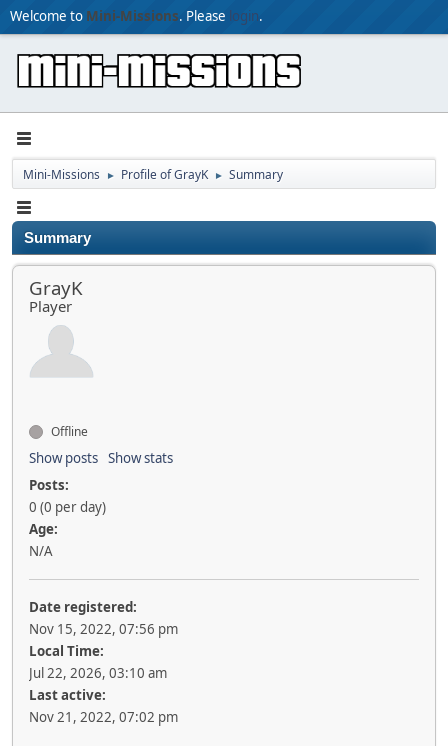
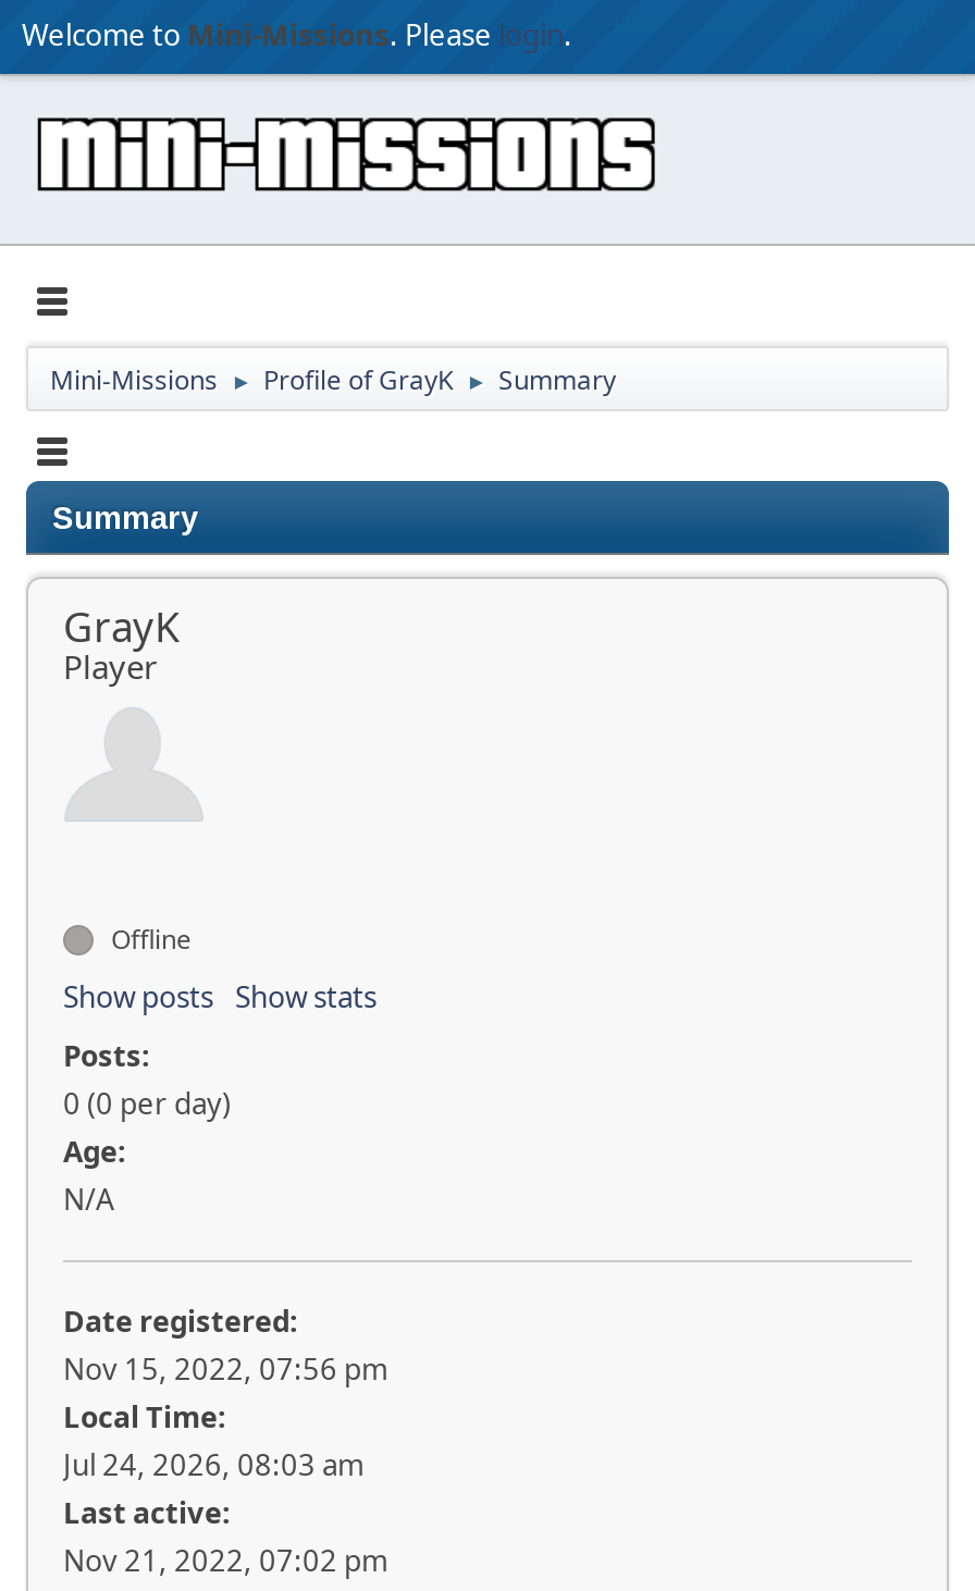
[29,664,167,682] Jul 22, 2026, 03:10 am -> [63,1445,363,1484] Jul 24, 2026, 08:03 am

